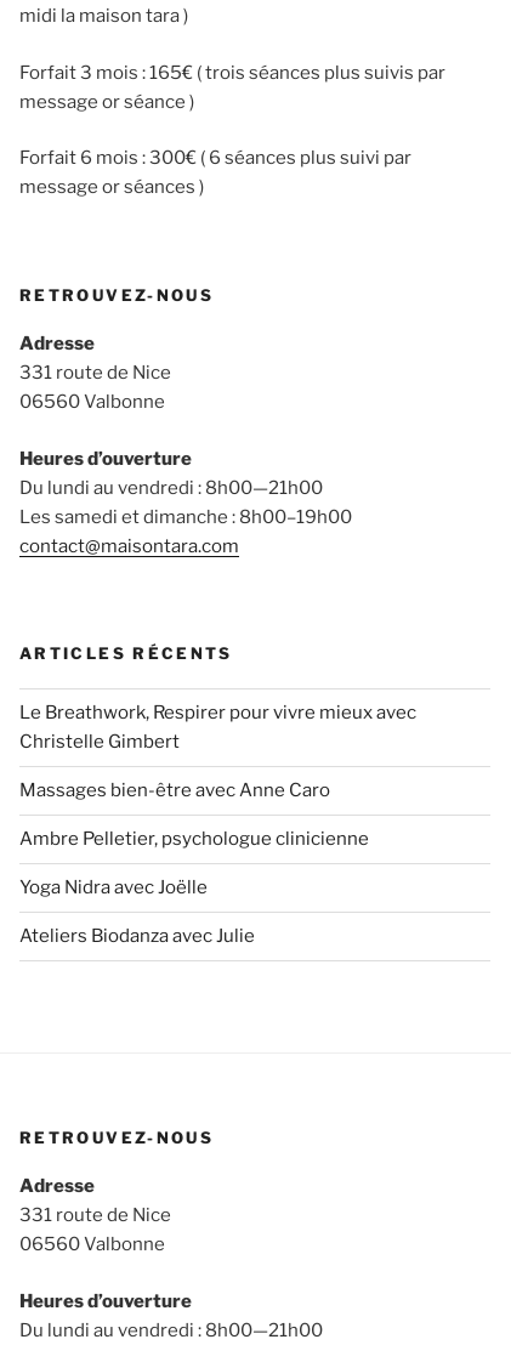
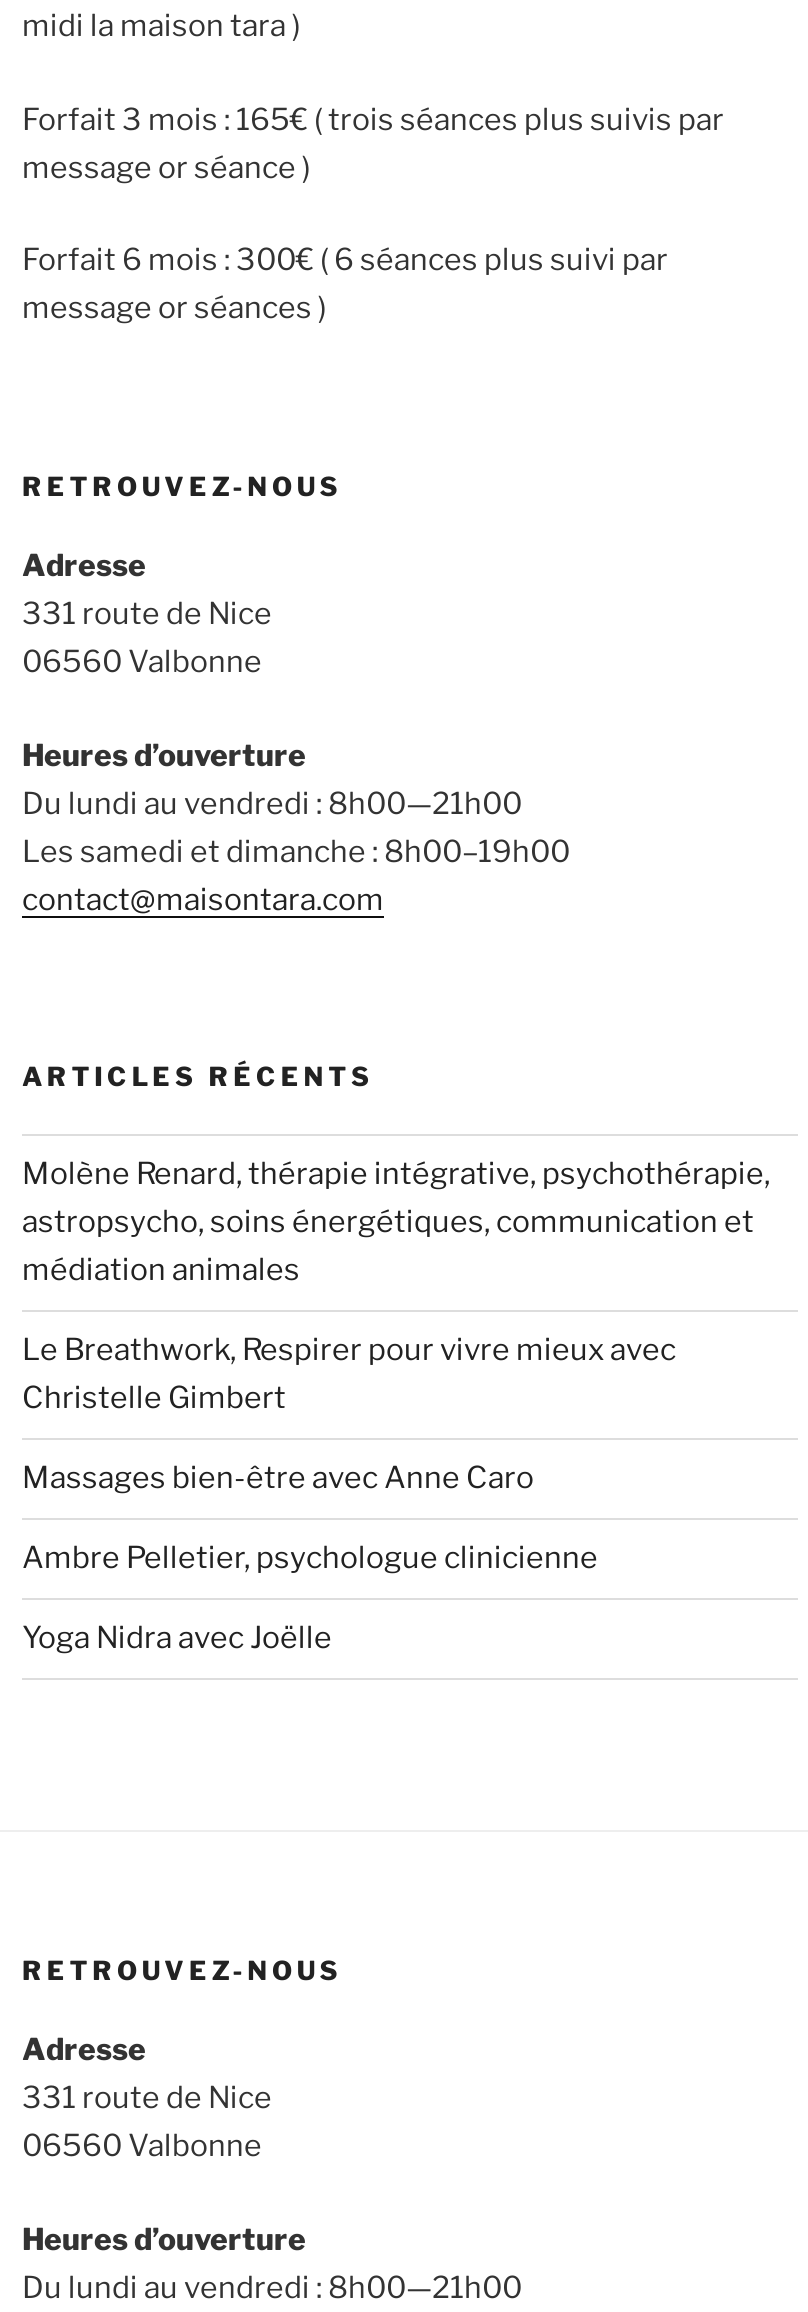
none -> [22,1156,770,1288] Molène Renard, thérapie intégrative, psychothérapie, | astropsycho, soins énergétiques, communication et | médiation animales
moved [19,702,416,899] -> [22,1332,676,1656]: Le Breathwork, Respirer pour vivre mieux avec | Christelle Gimbert | Massages bien-être avec Anne Caro | Ambre Pelletier, psychologue clinicienne | Yoga Nidra avec Joëlle
[19,925,255,947] Ateliers Biodanza avec Julie -> none

